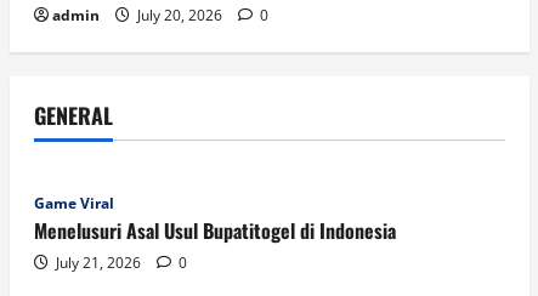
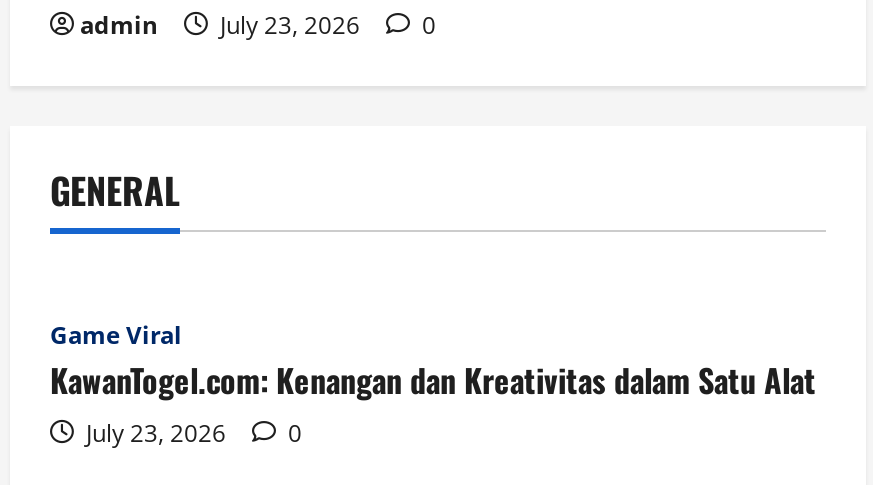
[52,5,268,25] admin July 20, 2026 0 -> [80,8,436,42] admin July 23, 2026 0
[34,216,396,273] Menelusuri Asal Usul Bupatitogel di Indonesia | July 21, 2026 -> [50,356,816,450] KawanTogel.com: Kenangan dan Kreativitas dalam Satu Alat | July 23, 2026

